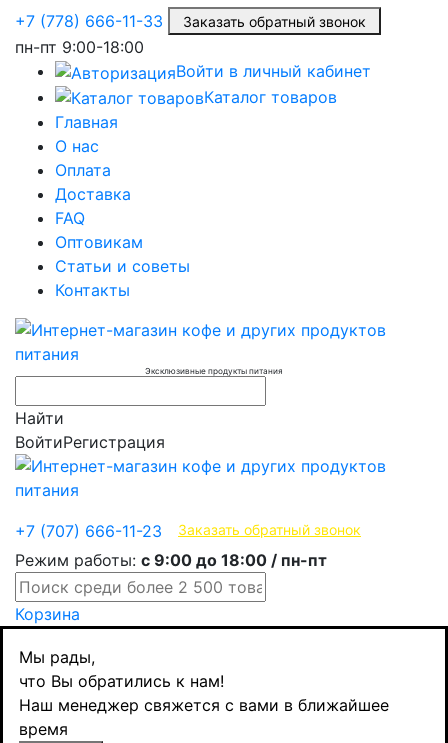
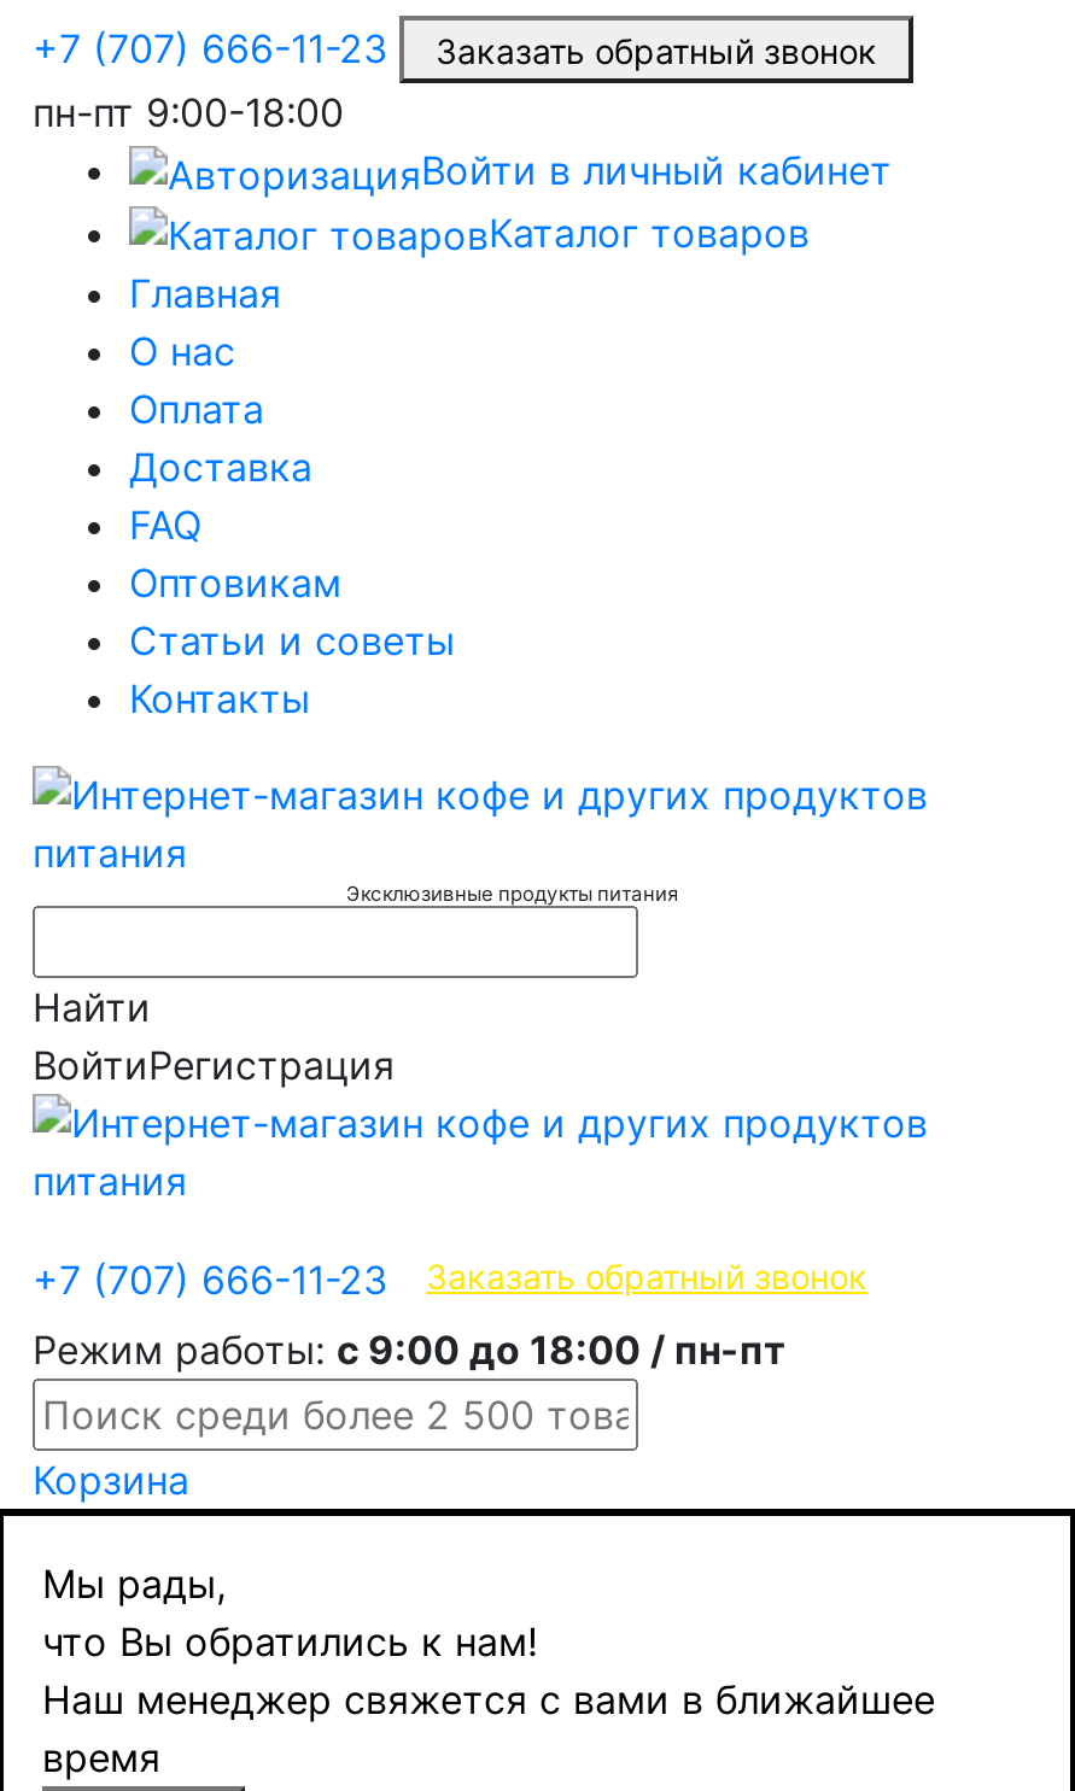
[15,10,163,30] +7 (778) 666-11-33 -> [33,24,387,72] +7 (707) 666-11-23

